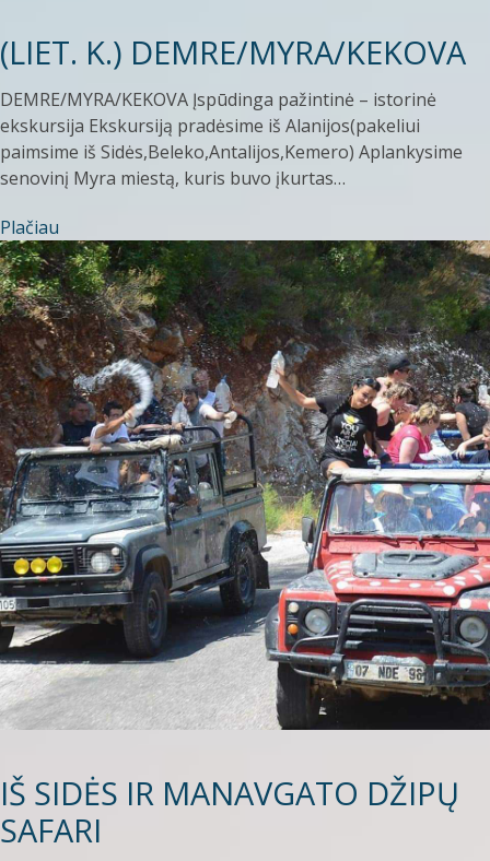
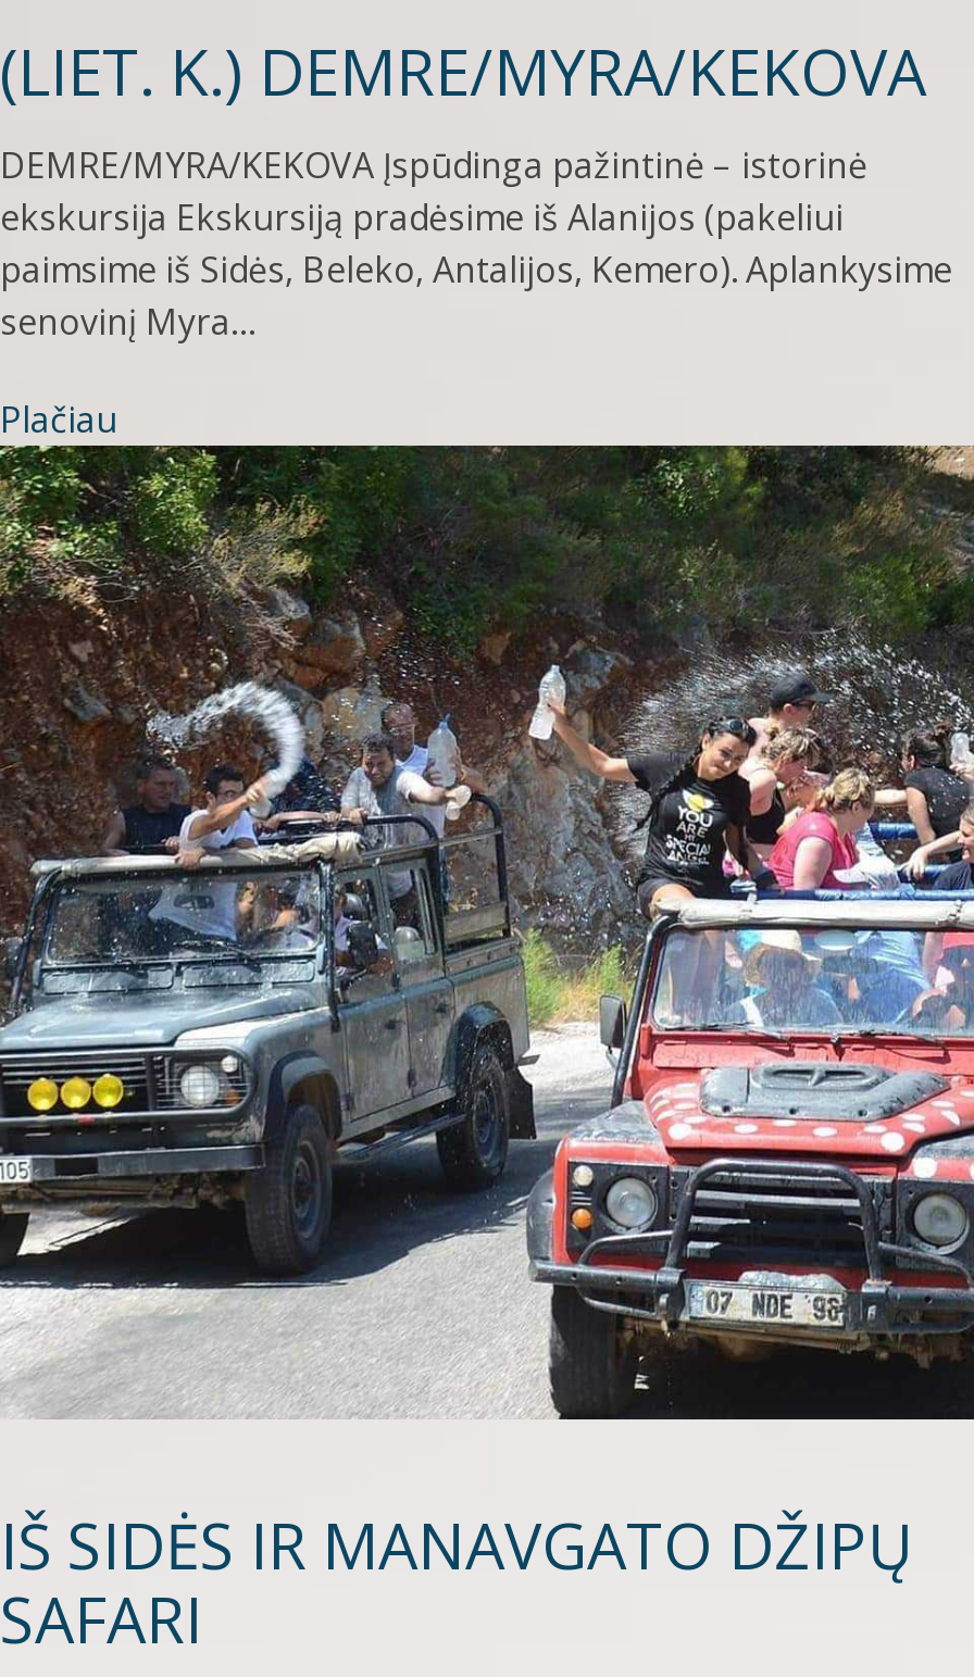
[0,114,463,190] ekskursija Ekskursiją pradėsime iš Alanijos(pakeliui | paimsime iš Sidės,Beleko,Antalijos,Kemero) Aplankysime | senovinį Myra miestą, kuris buvo įkurtas… -> [0,194,952,346] ekskursija Ekskursiją pradėsime iš Alanijos (pakeliui | paimsime iš Sidės, Beleko, Antalijos, Kemero). Aplankysime | senovinį Myra…

